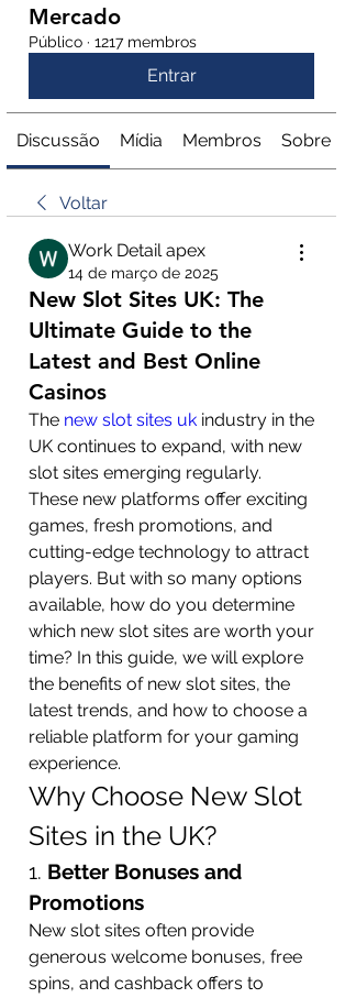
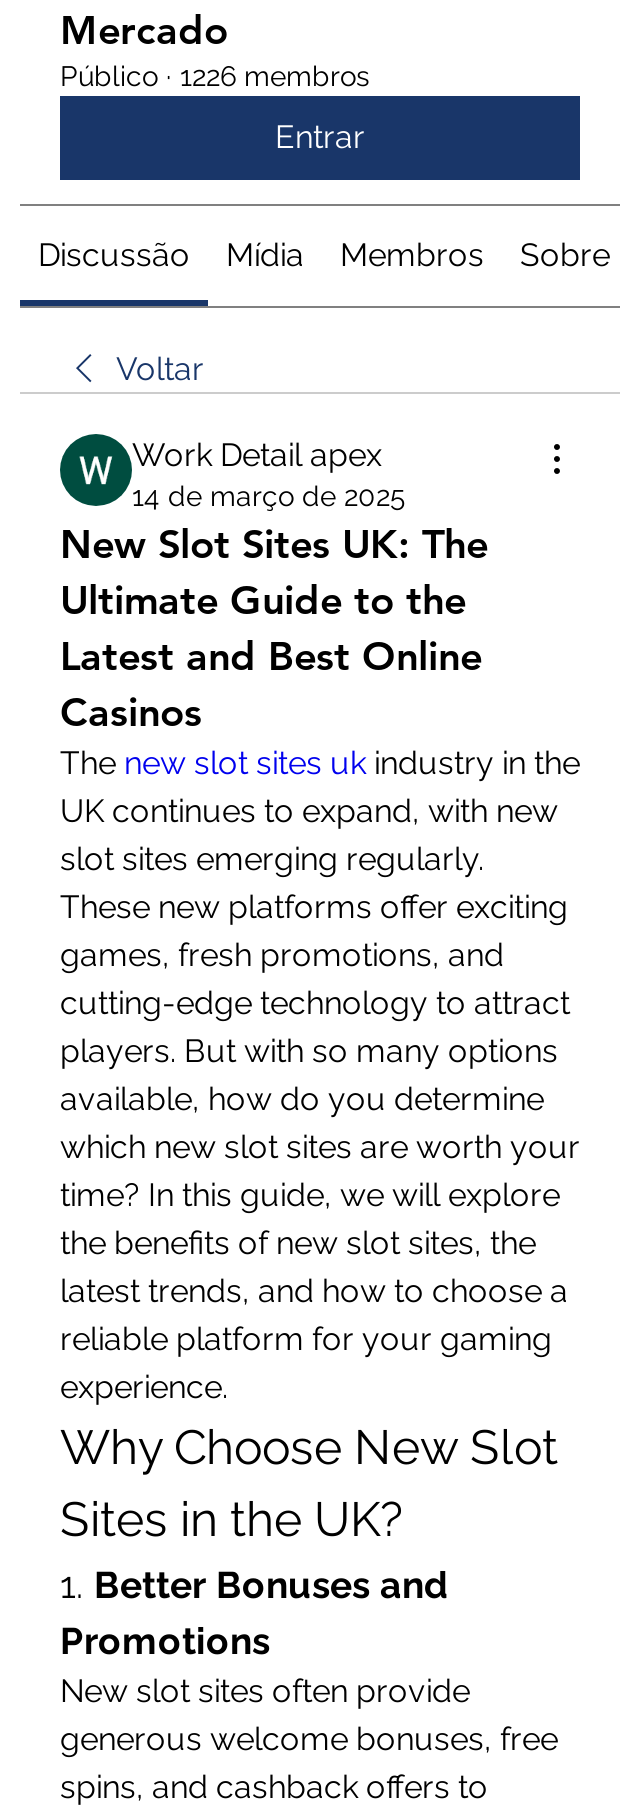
[29,33,197,51] Público · 1217 membros -> [60,60,370,92] Público · 1226 membros

